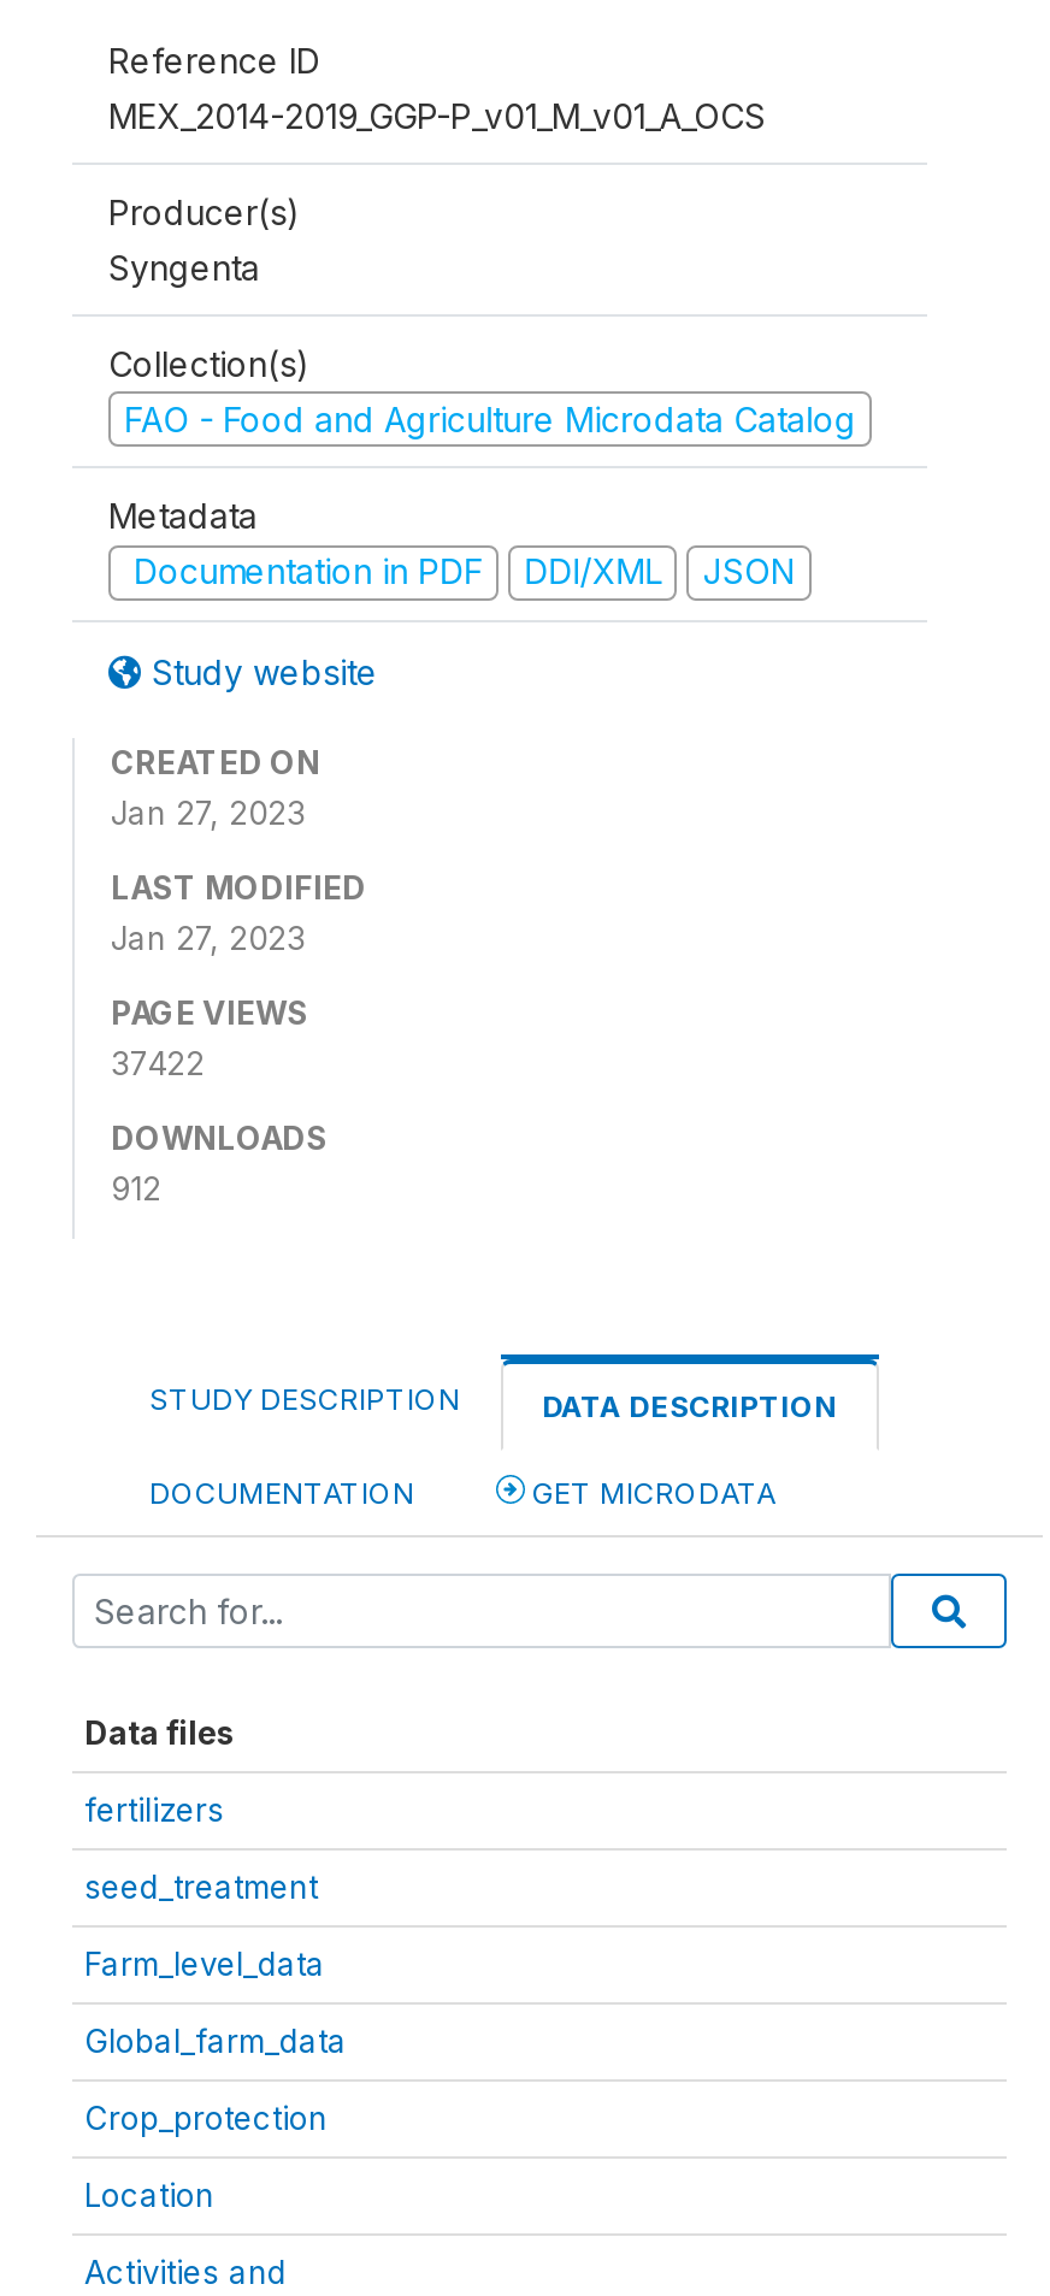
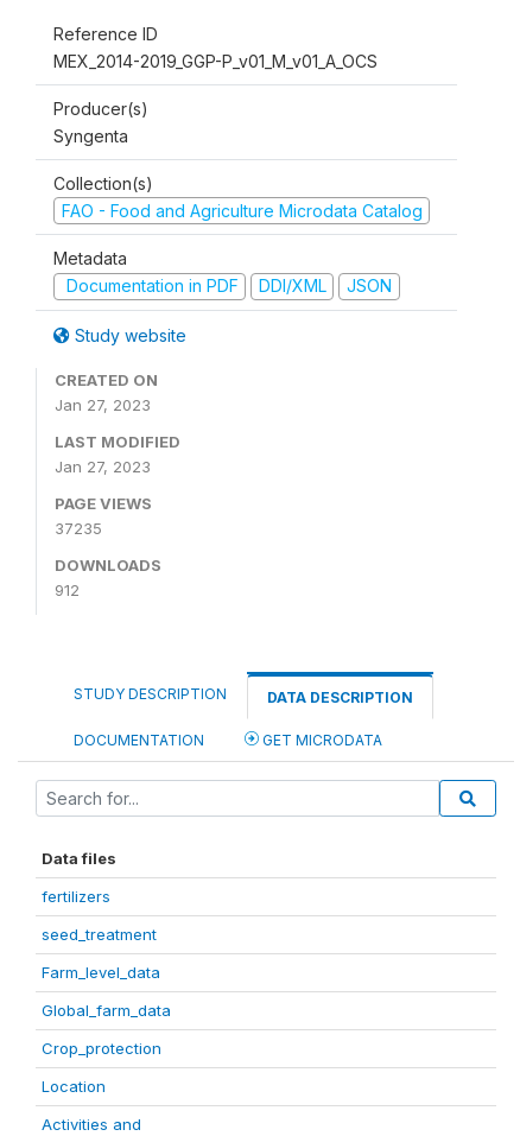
[111,1043,205,1081] 37422 -> [55,518,102,537] 37235

